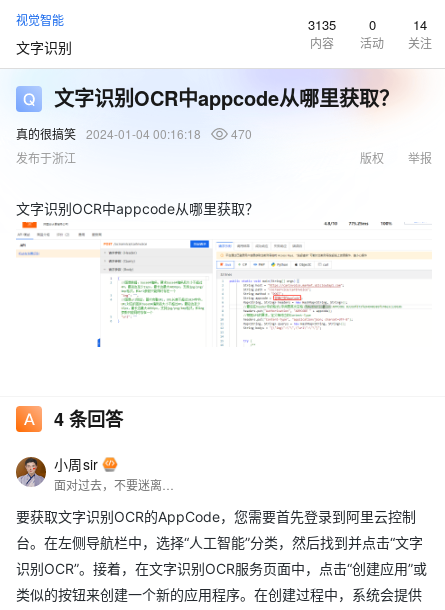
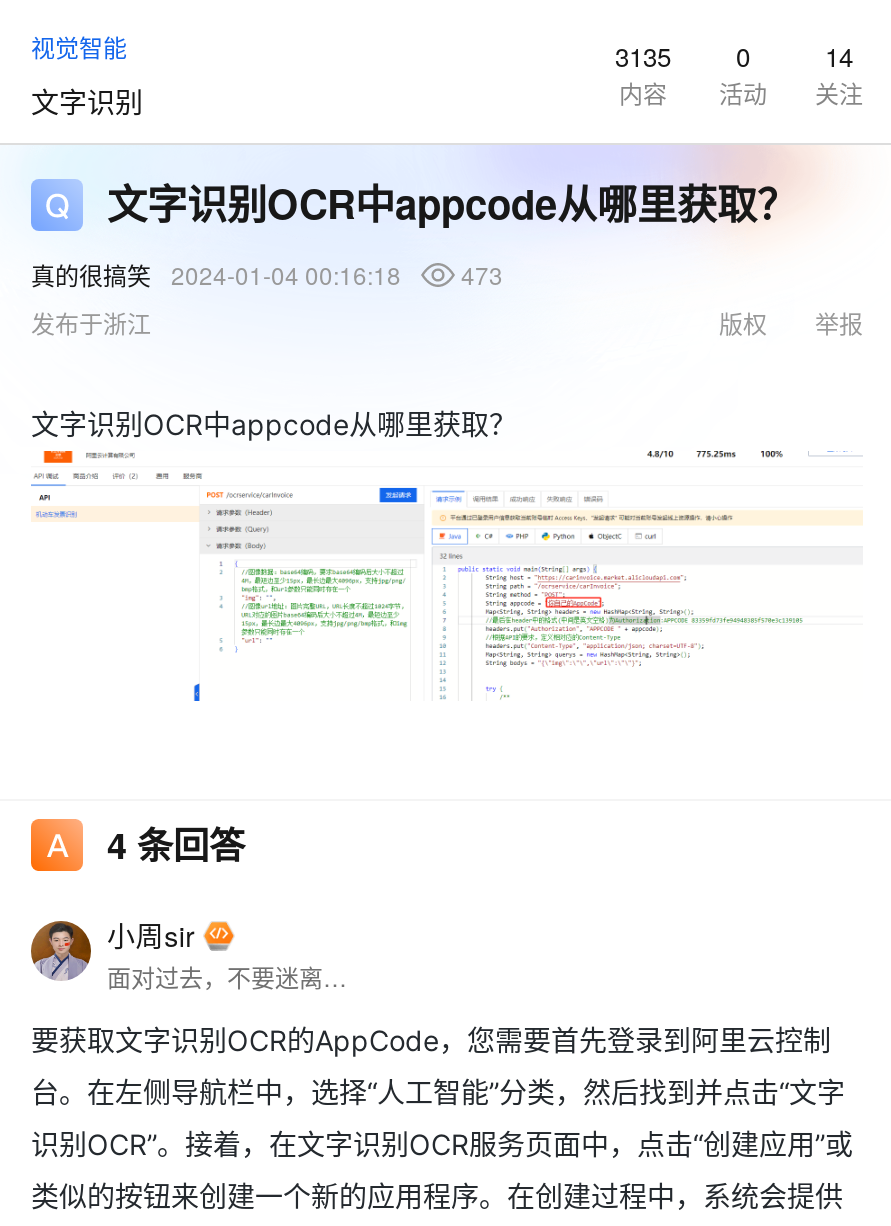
[16,125,252,142] 真的很搞笑 2024-01-04 00:16:18 470 -> [31,257,503,291] 真的很搞笑 2024-01-04 00:16:18 473

